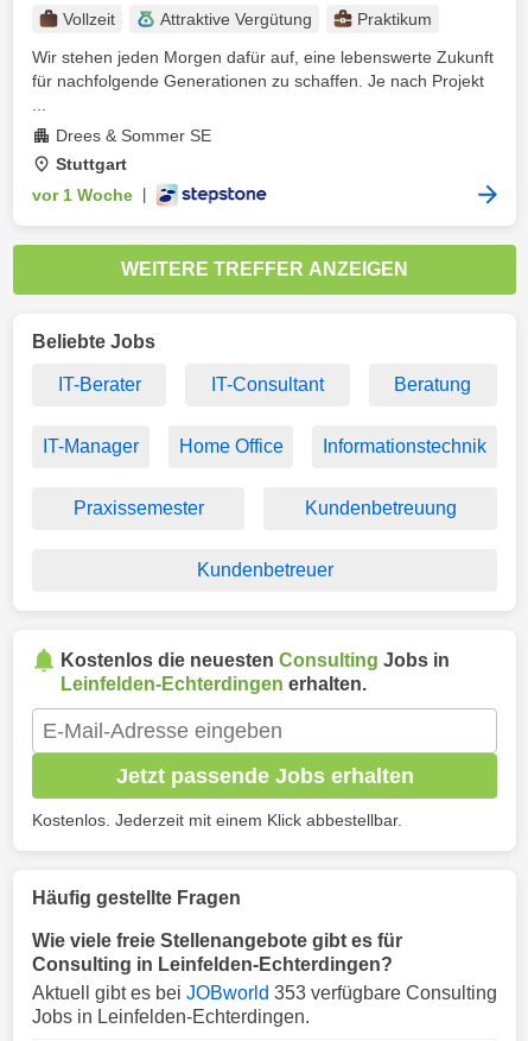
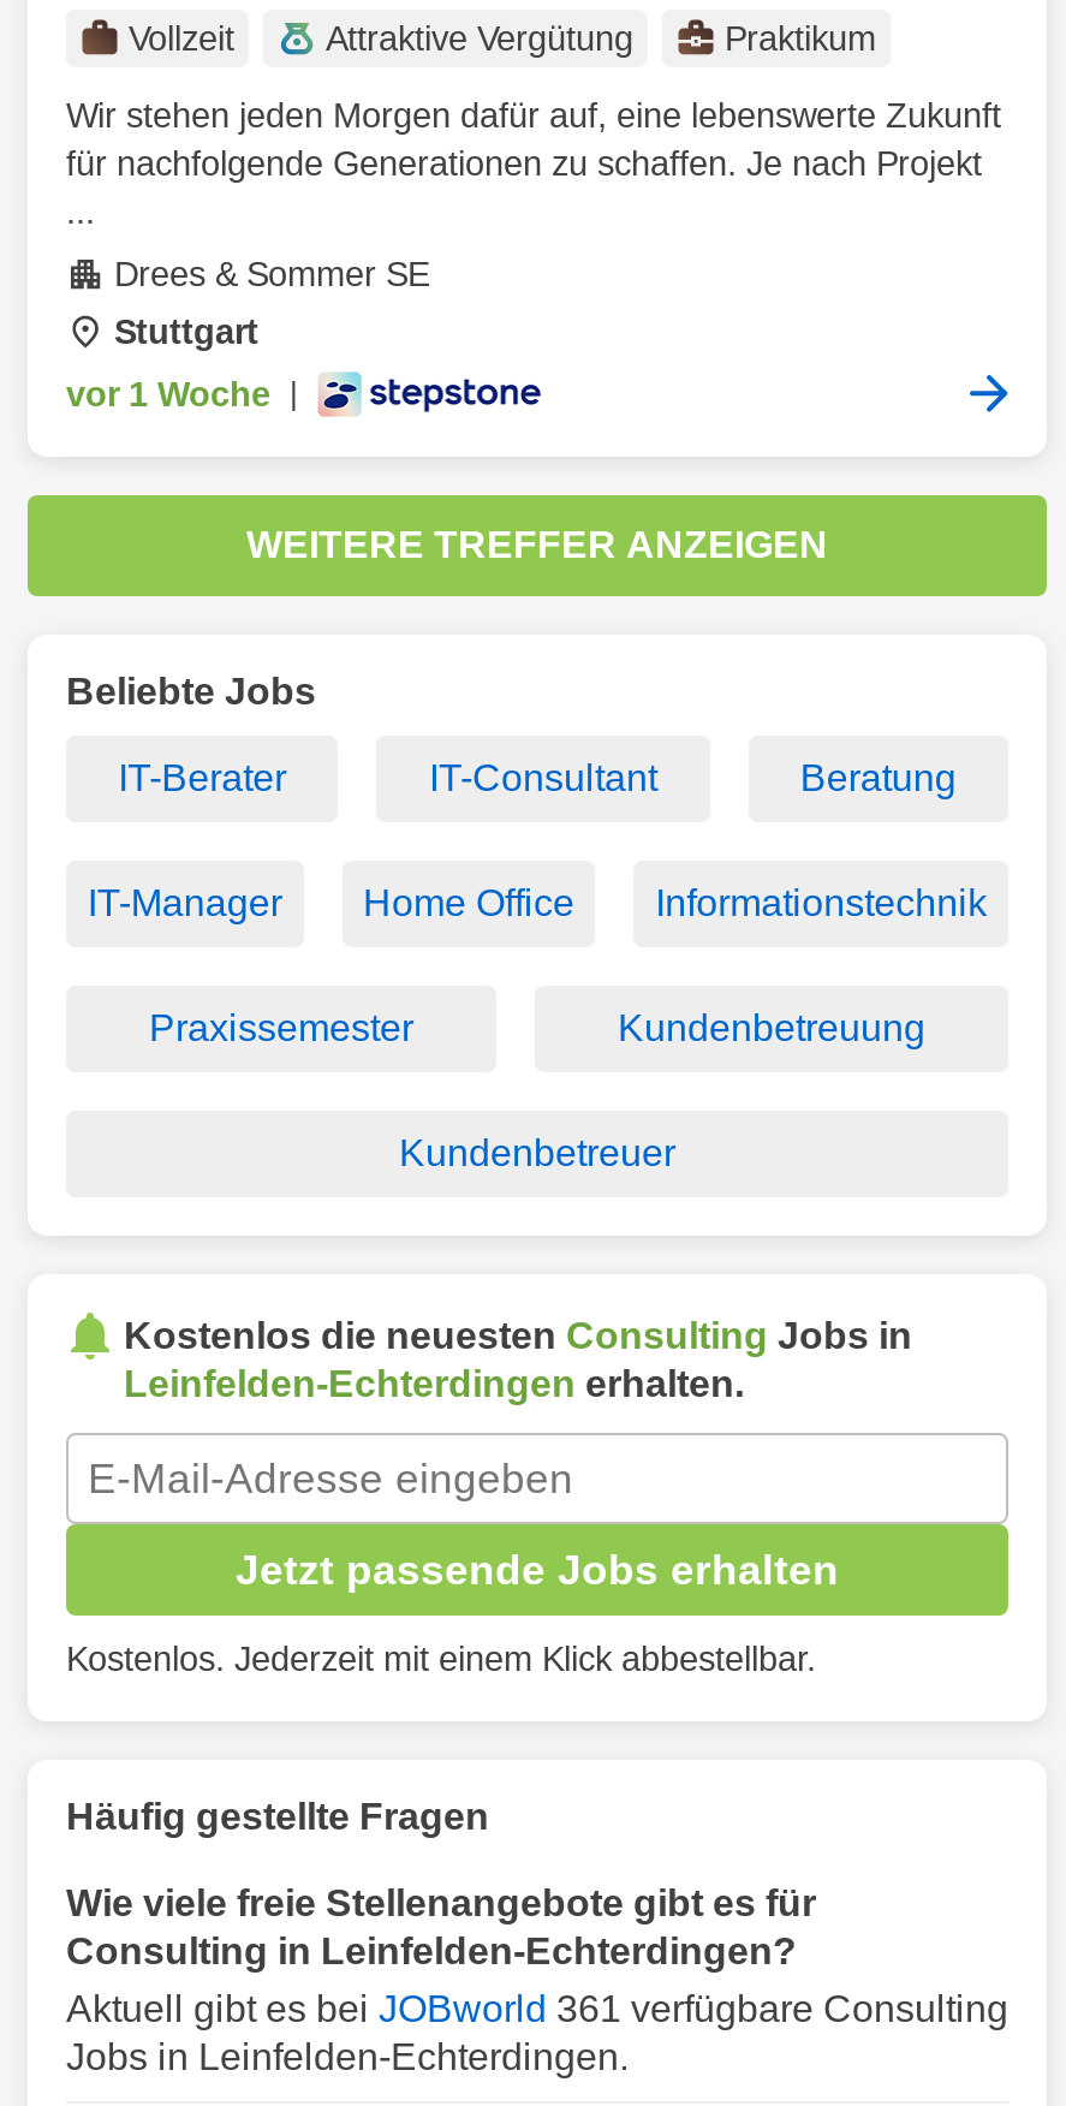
[32,983,497,1003] Aktuell gibt es bei JOBworld 353 verfügbare Consulting -> [66,1988,1008,2029] Aktuell gibt es bei JOBworld 361 verfügbare Consulting

